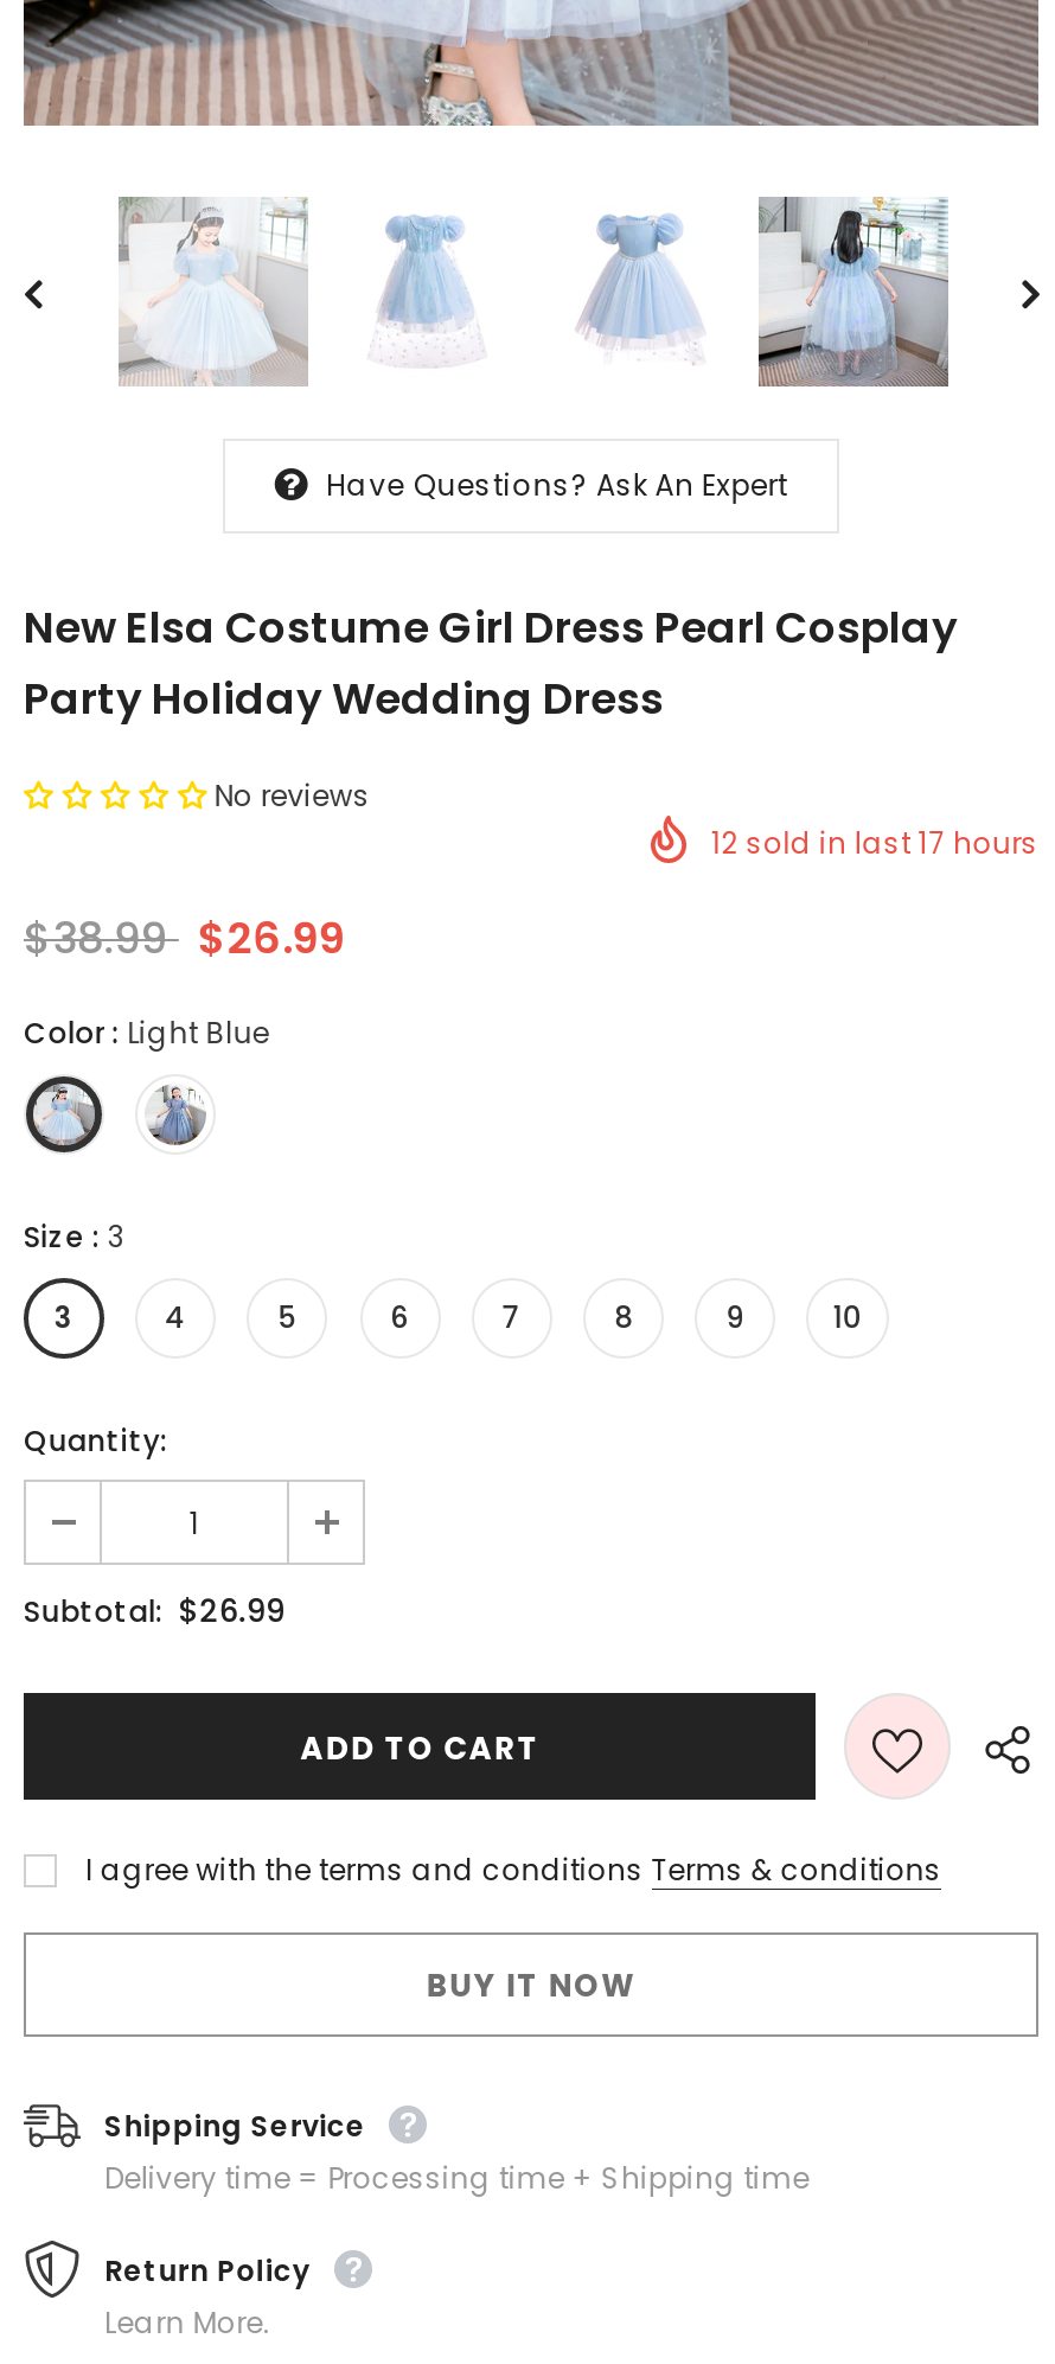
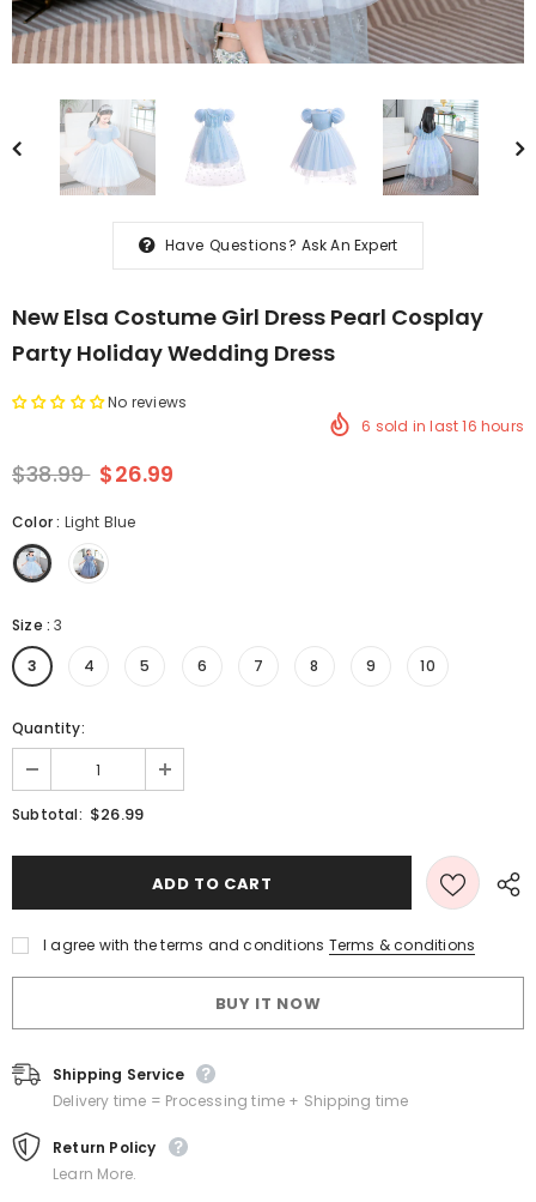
[712,823,1038,863] 12 sold in last 17 hours -> [362,416,524,436] 6 sold in last 16 hours

